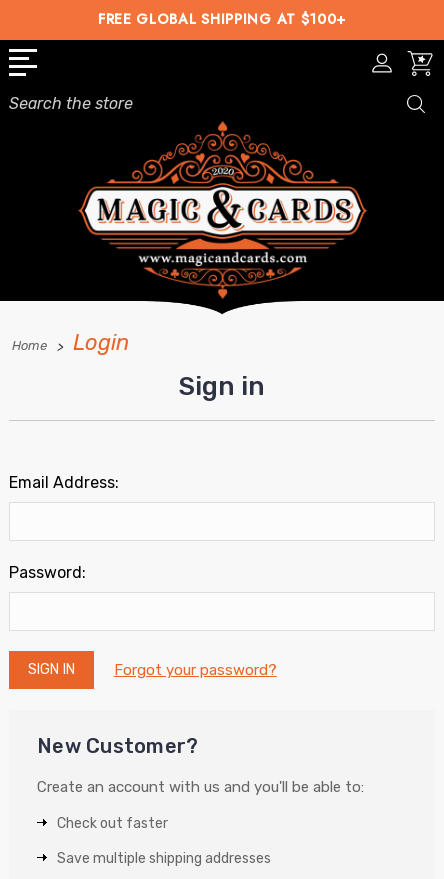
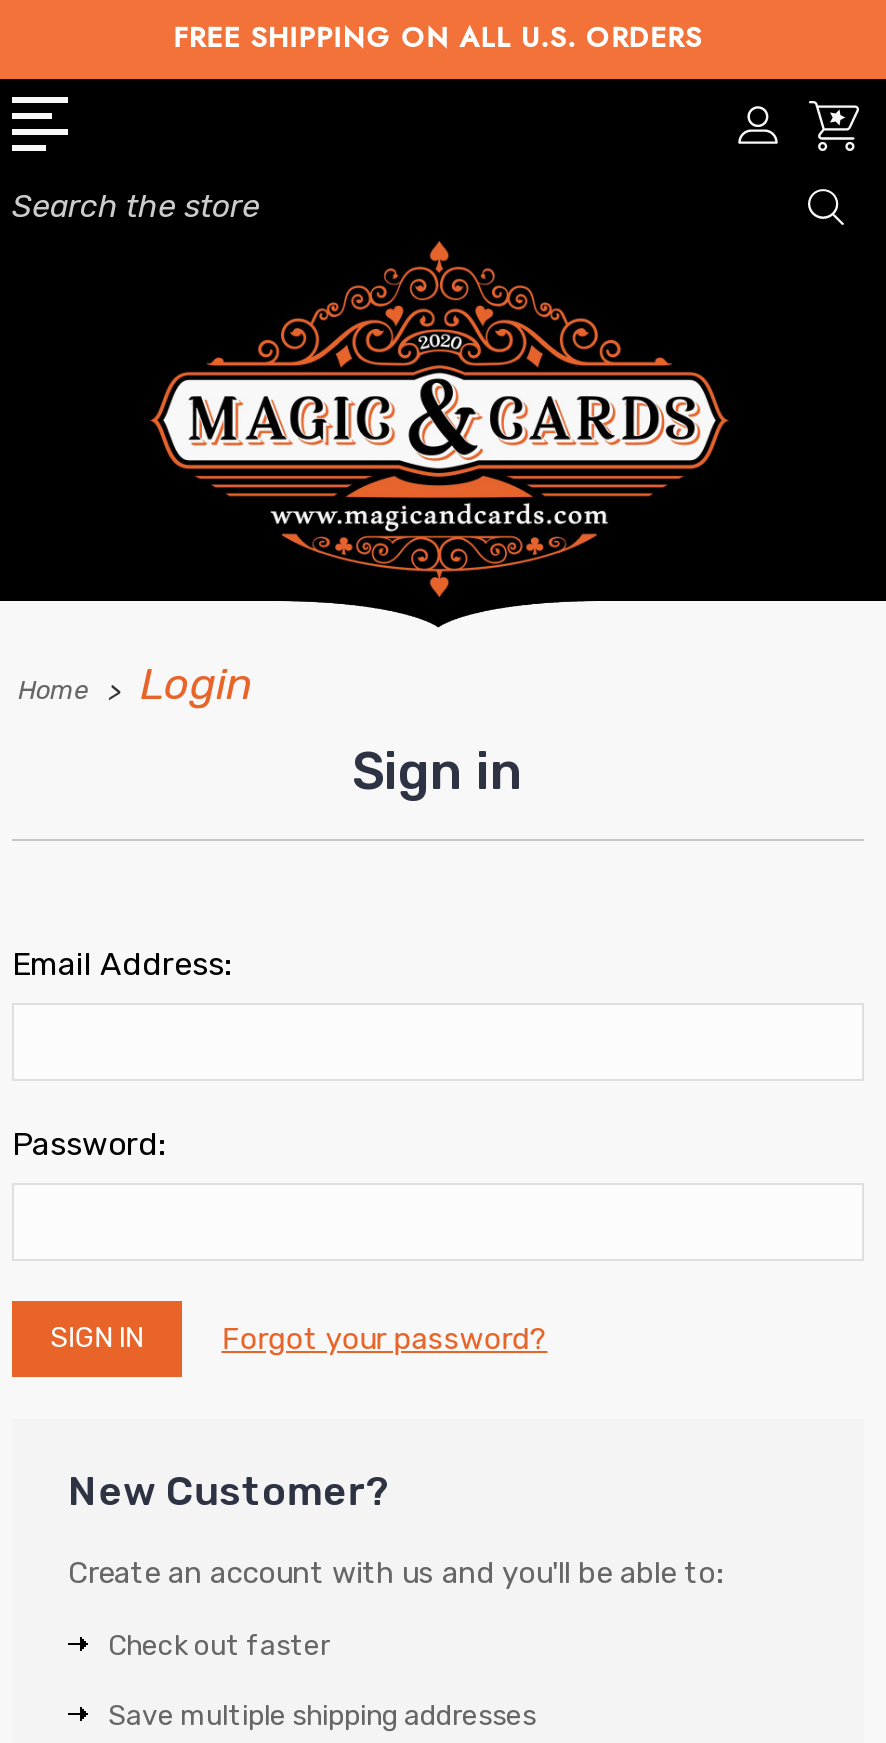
[98,9,346,29] FREE GLOBAL SHIPPING AT $100+ -> [174,17,702,57] FREE SHIPPING ON ALL U.S. ORDERS

